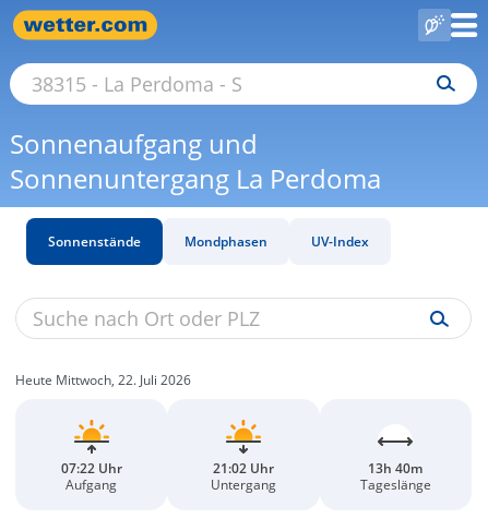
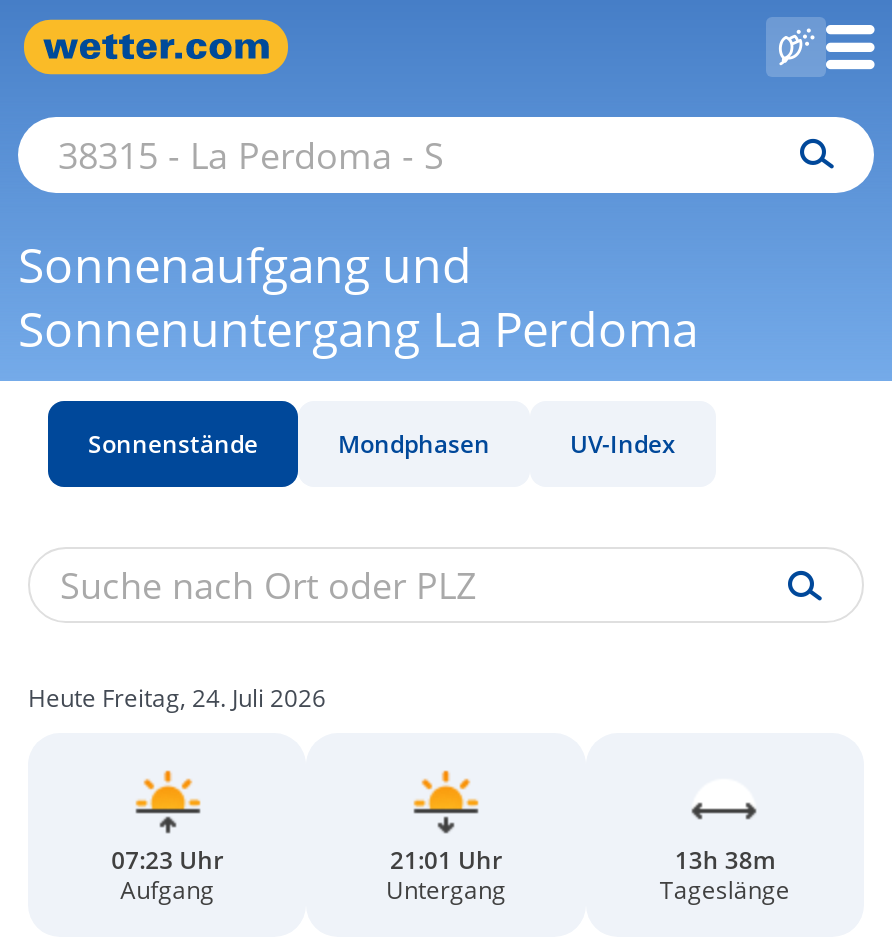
[15,371,191,389] Heute Mittwoch, 22. Juli 2026 -> [28,681,326,715] Heute Freitag, 24. Juli 2026
[61,459,122,478] 07:22 Uhr -> [111,843,223,877] 07:23 Uhr
[213,459,274,478] 21:02 Uhr -> [390,843,502,877] 21:01 Uhr
[368,459,423,478] 13h 40m -> [675,843,775,877] 13h 38m

